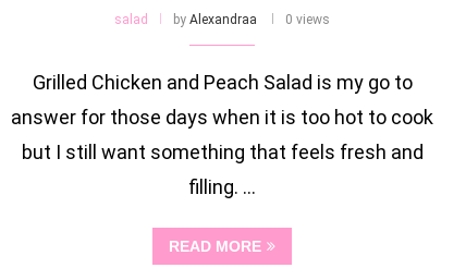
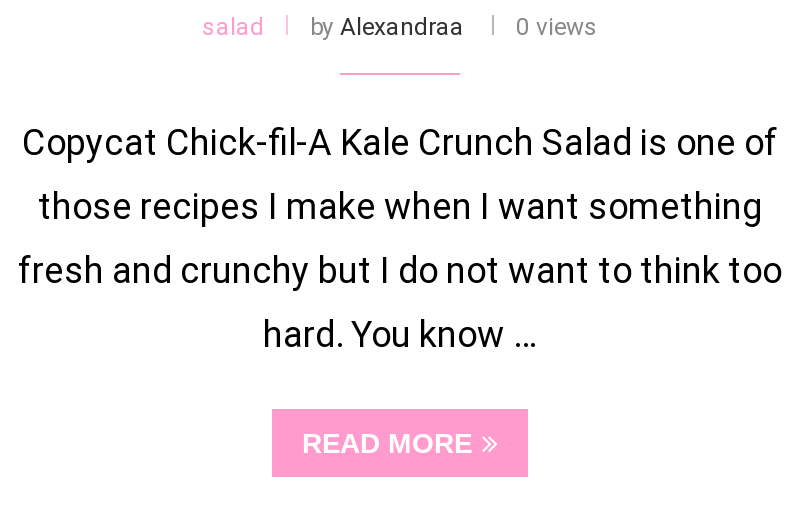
[32,71,412,94] Grilled Chicken and Peach Salad is my go to -> [22,121,778,163] Copycat Chick-fil-A Kale Crunch Salad is one of
[11,106,433,129] answer for those days when it is too hot to cook -> [38,185,762,227] those recipes I make when I want something
[21,141,423,164] but I still want something that feels fresh and -> [18,249,782,291] fresh and crunchy but I do not want to think too
[188,176,256,198] filling. … -> [263,313,537,355] hard. You know …

